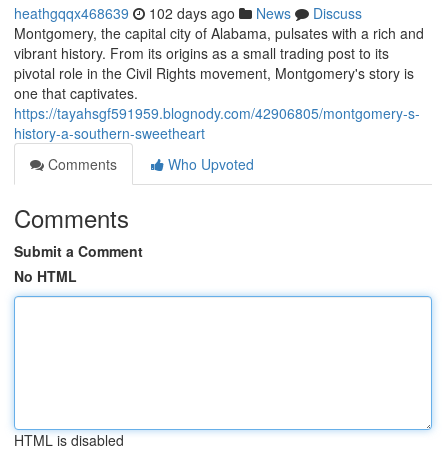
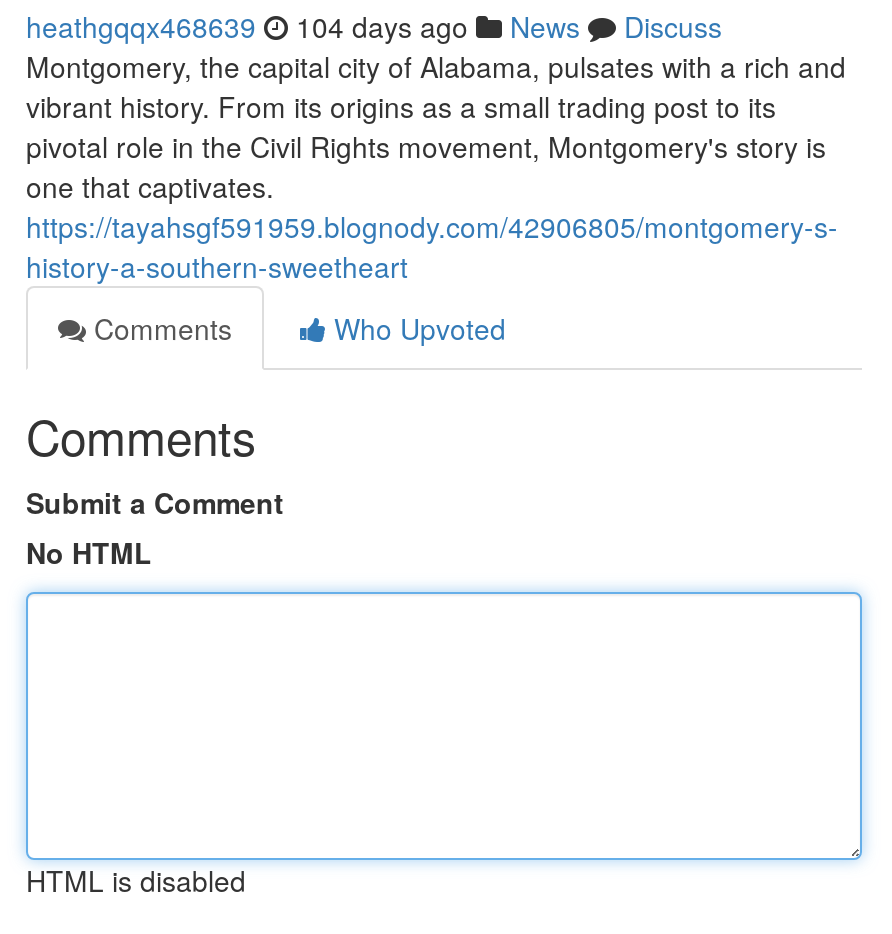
[14,3,362,23] heathgqqx468639 102 days ago News Discuss -> [26,6,722,46] heathgqqx468639 104 days ago News Discuss

